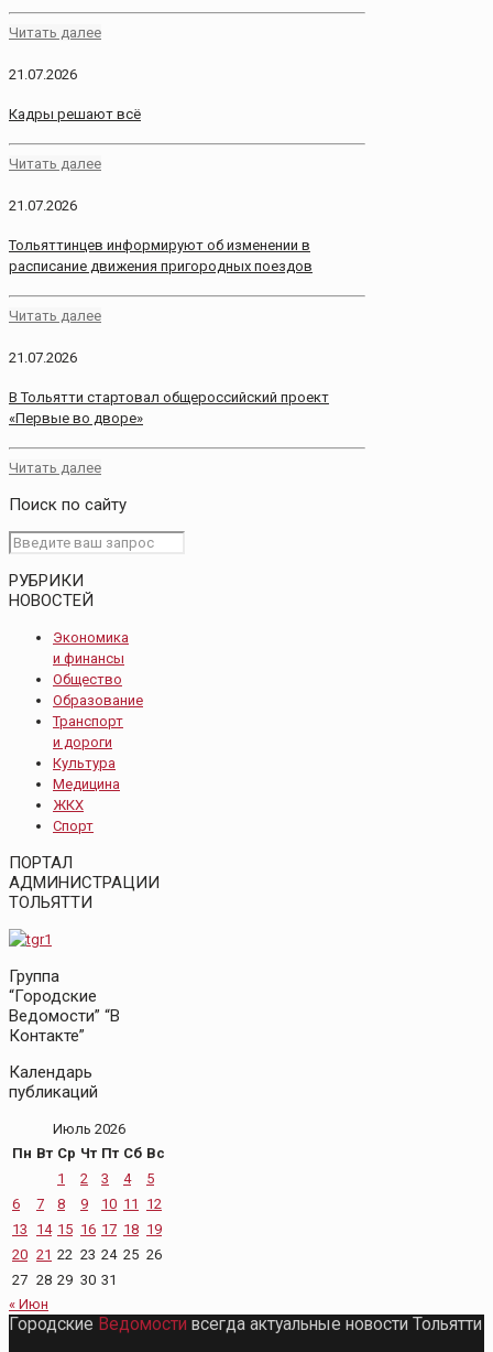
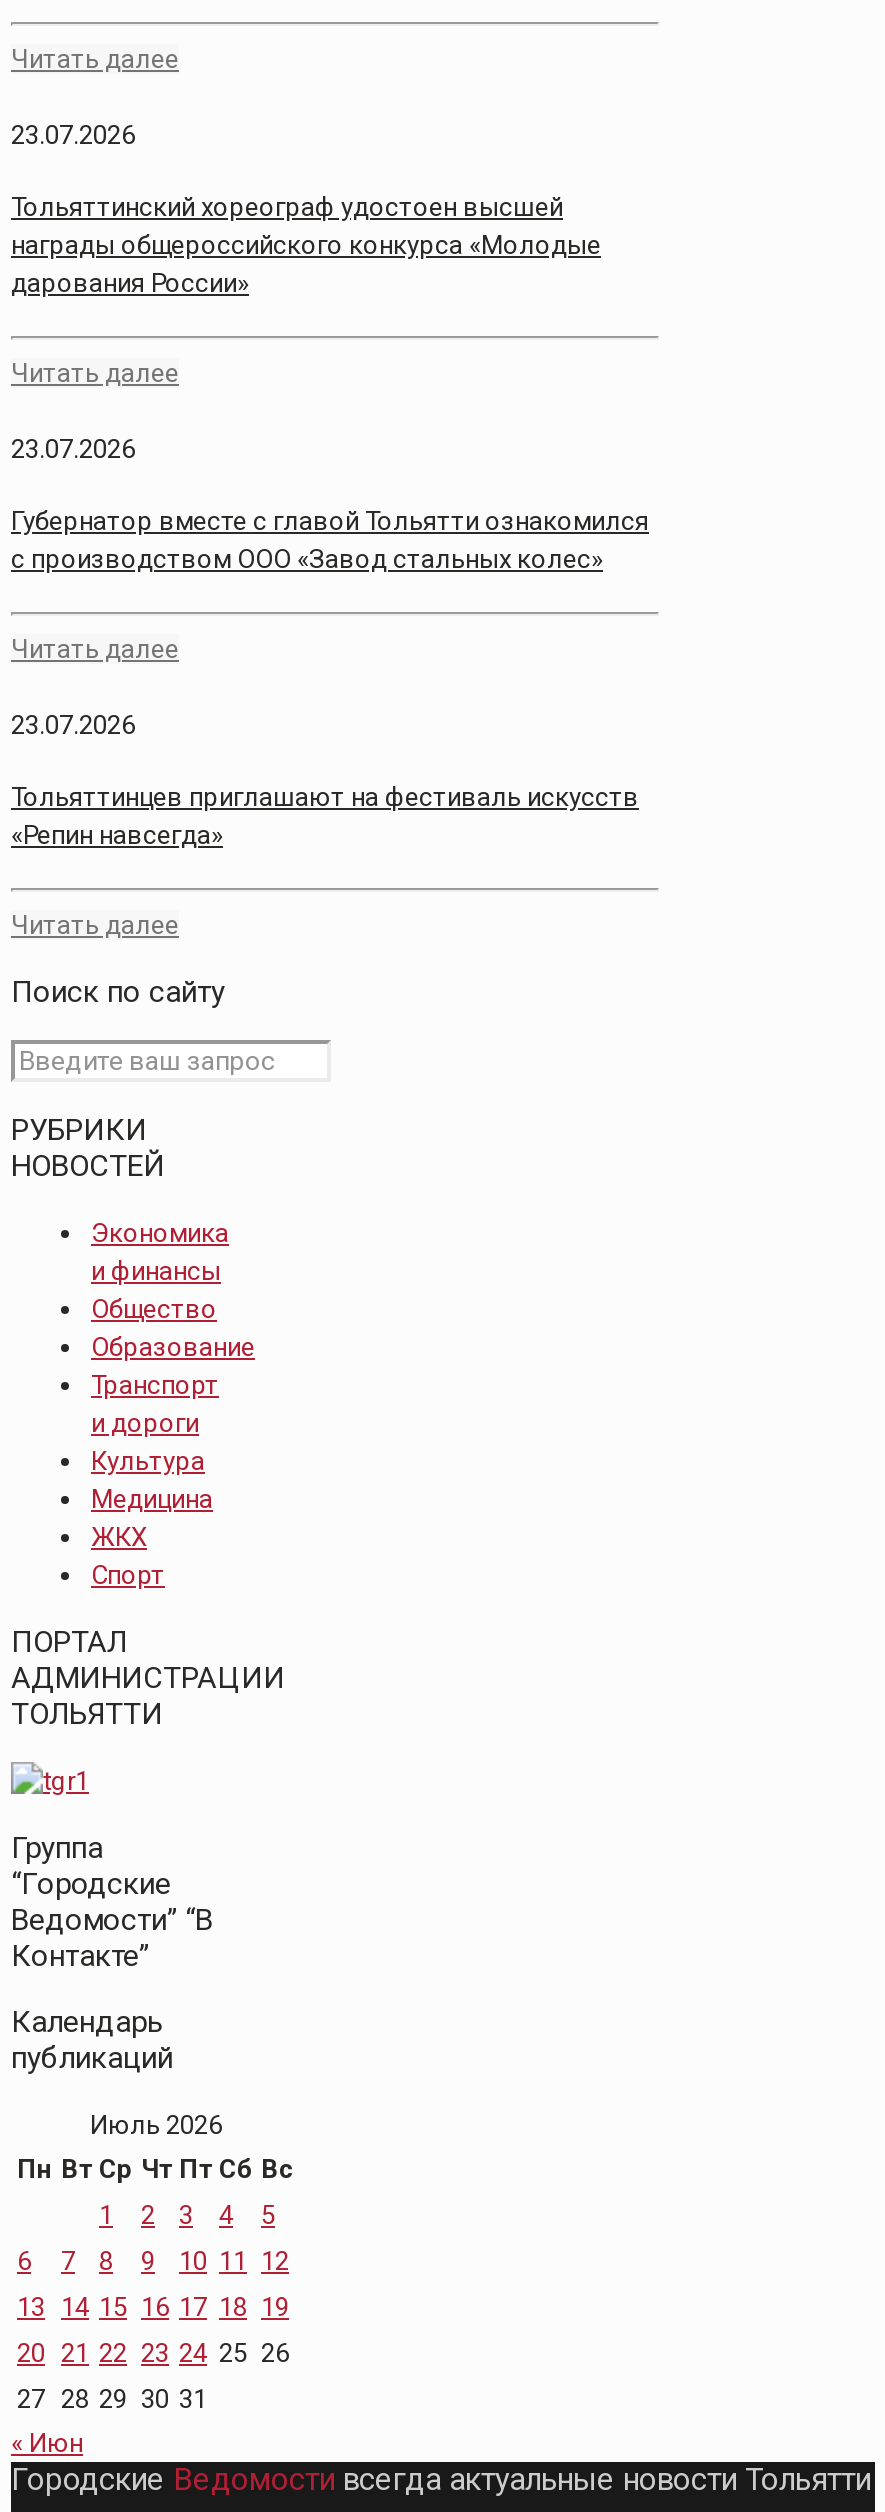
[9,66,77,82] 21.07.2026 -> [11,119,135,149] 23.07.2026
[9,106,141,122] Кадры решают всё -> [11,192,601,298] Тольяттинский хореограф удостоен высшей | награды общероссийского конкурса «Молодые | дарования России»
[9,197,77,213] 21.07.2026 -> [11,433,135,463] 23.07.2026
[9,237,313,274] Тольяттинцев информируют об изменении в | расписание движения пригородных поездов -> [11,506,649,574] Губернатор вместе с главой Тольятти ознакомился | с производством ООО «Завод стальных колес»
[9,349,77,366] 21.07.2026 -> [11,710,135,740] 23.07.2026
[9,389,329,427] В Тольятти стартовал общероссийский проект | «Первые во дворе» -> [11,782,639,850] Тольяттинцев приглашают на фестиваль искусств | «Репин навсегда»

